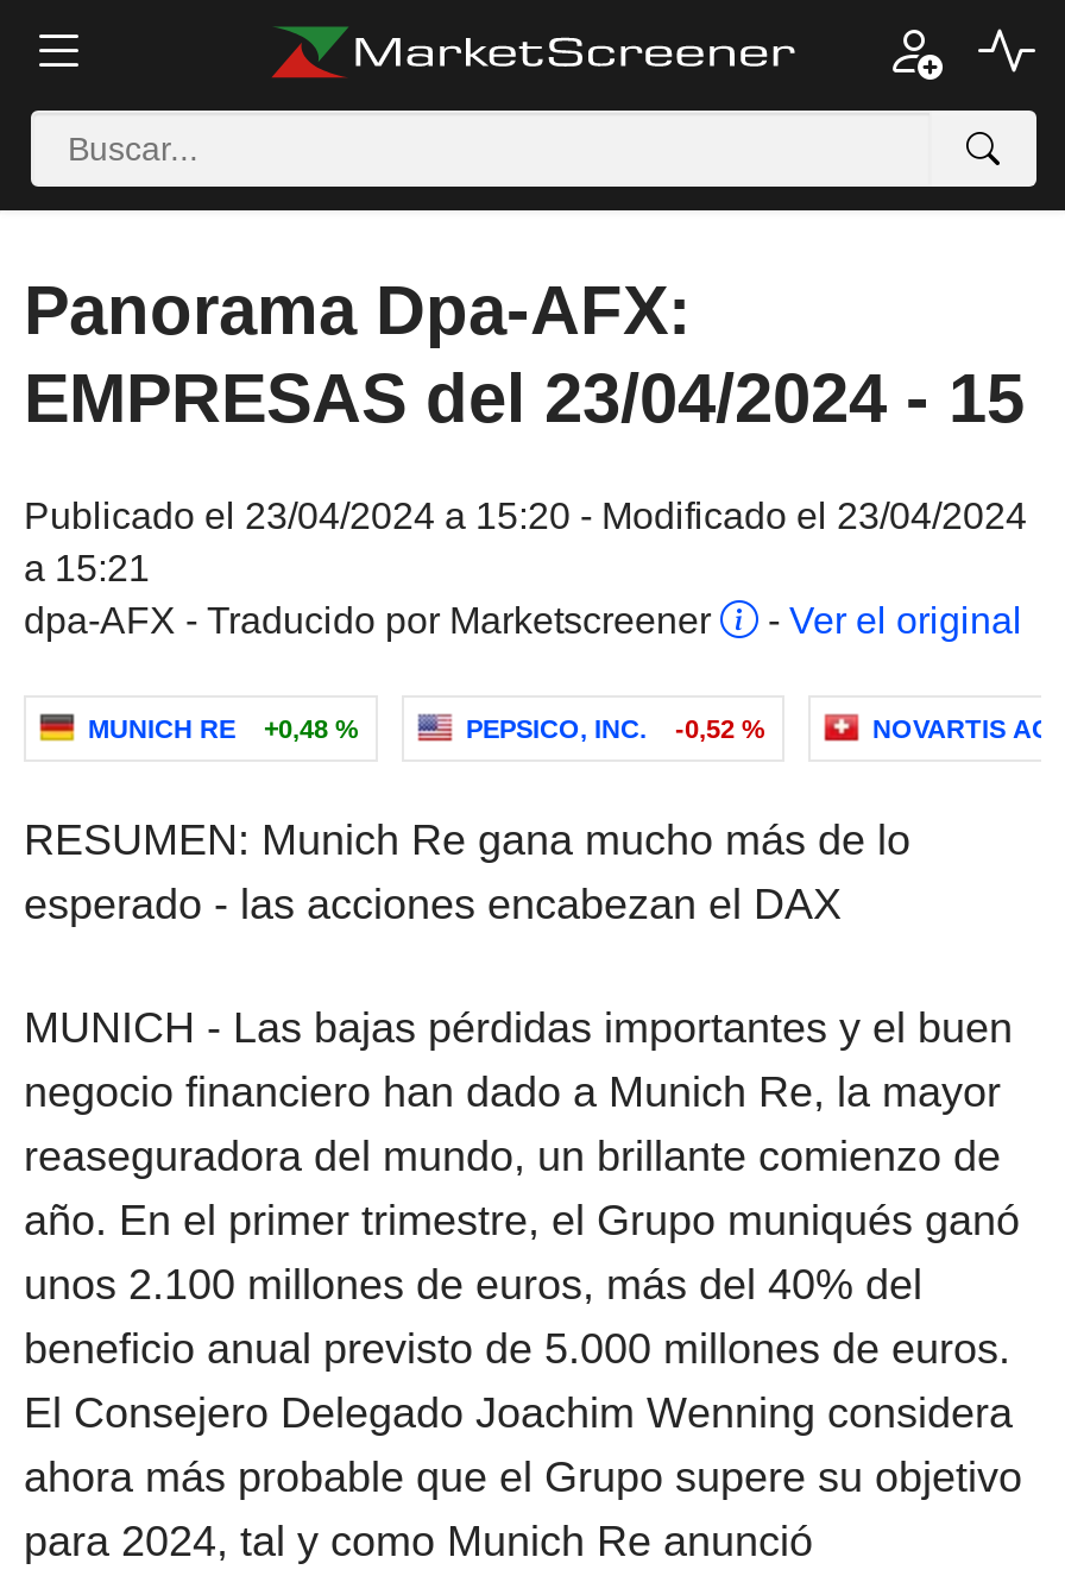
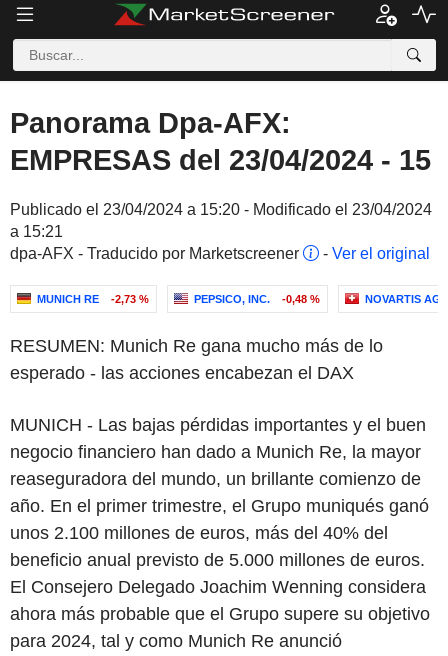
[88,714,359,743] MUNICH RE +0,48 % -> [37,293,149,305] MUNICH RE -2,73 %
[466,714,765,743] PEPSICO, INC. -0,52 % -> [194,293,320,305] PEPSICO, INC. -0,48 %

